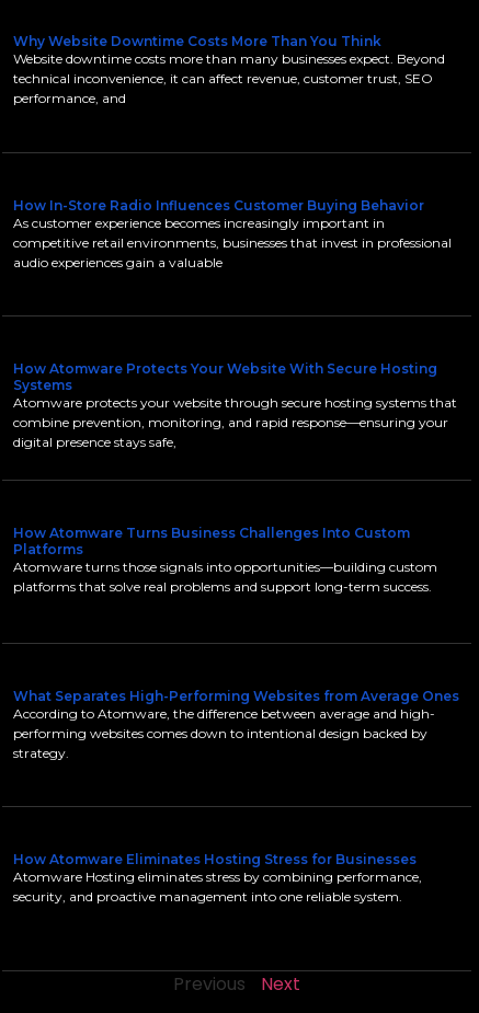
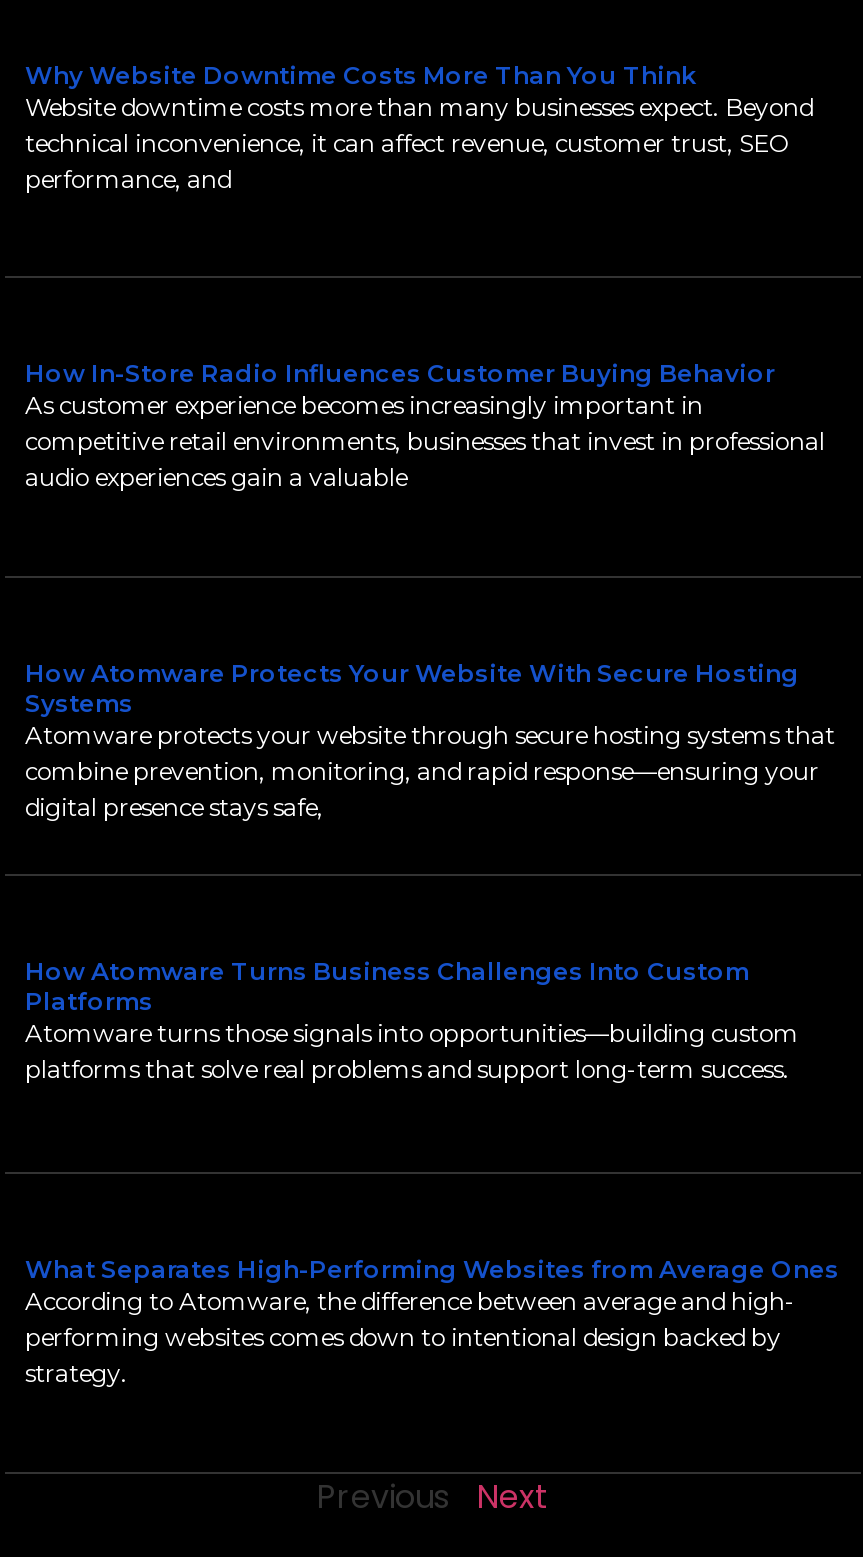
[13,851,422,905] How Atomware Eliminates Hosting Stress for Businesses | Atomware Hosting eliminates stress by combining performance, | security, and proactive management into one reliable system. -> none

